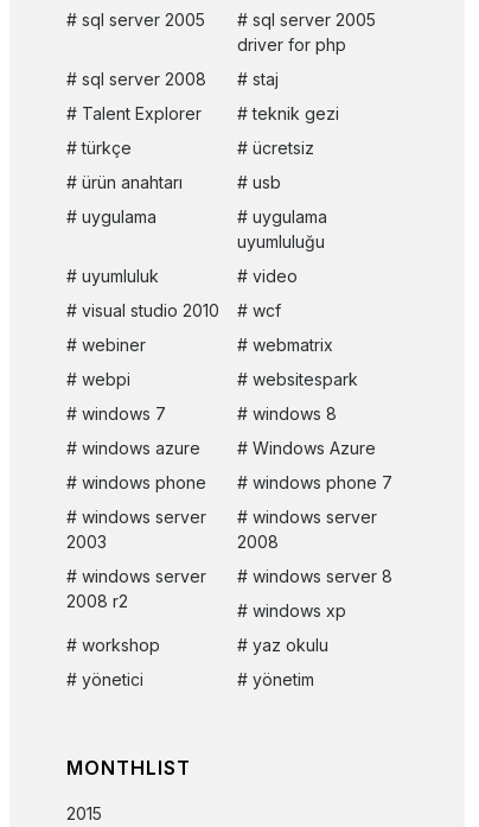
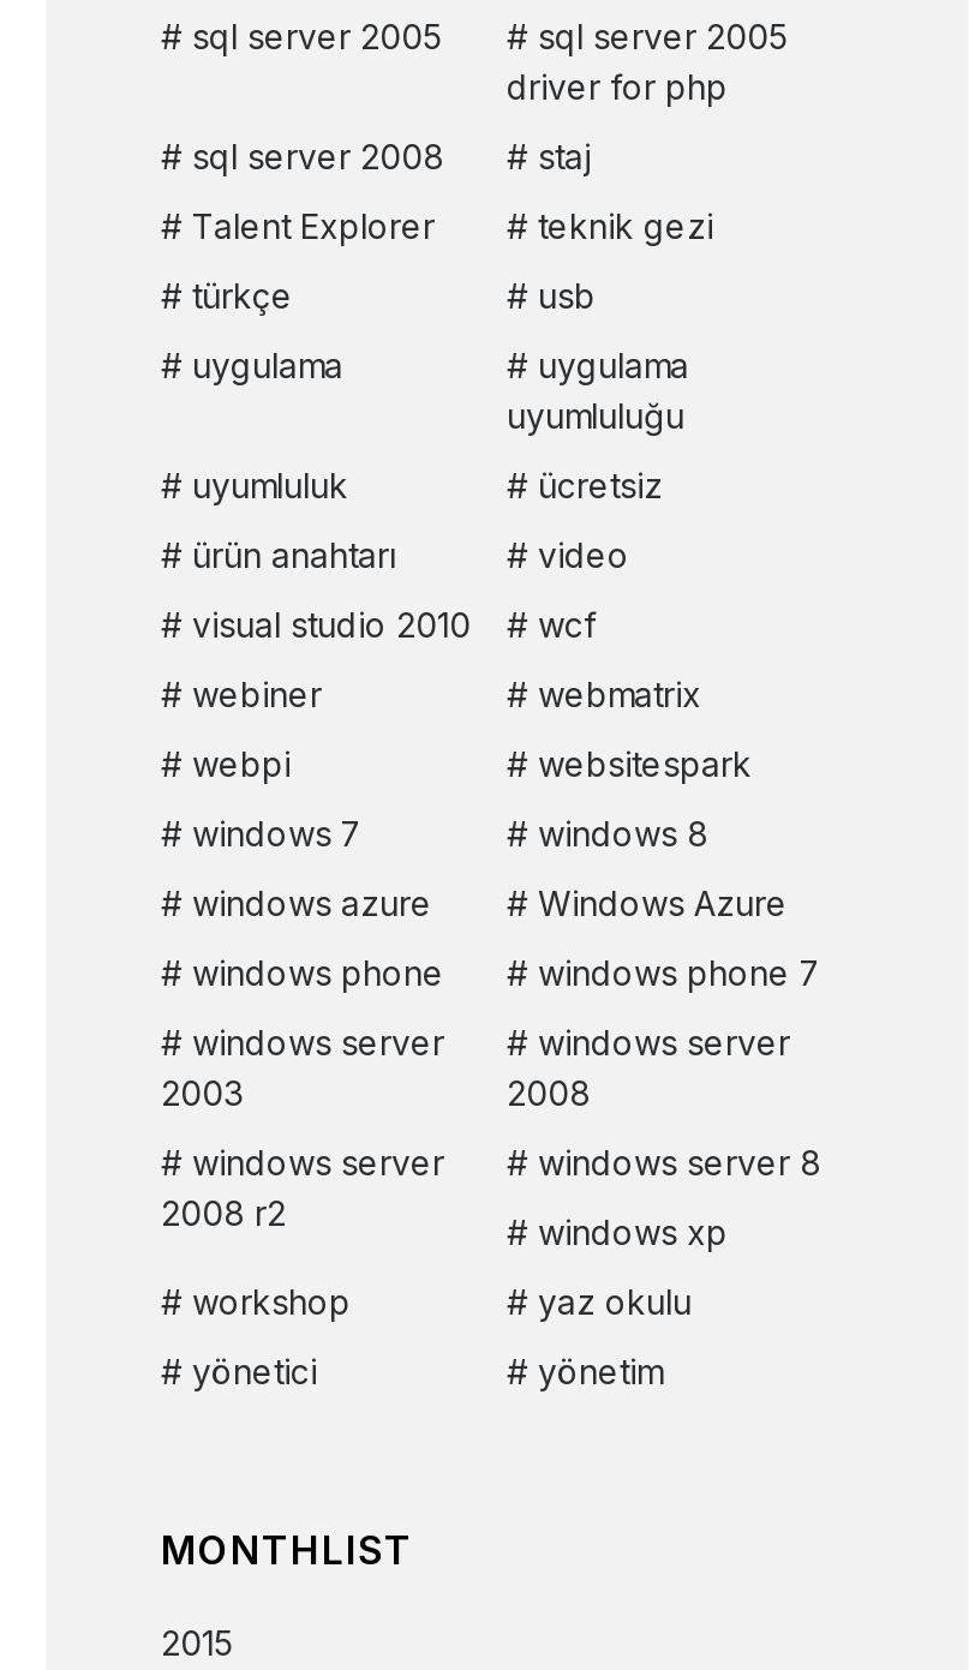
moved [82,138,314,192] -> [192,465,663,575]: ücretsiz | ürün anahtarı
moved [82,172,327,286] -> [192,275,689,505]: usb | uygulama | uygulama | uyumluluğu | uyumluluk

